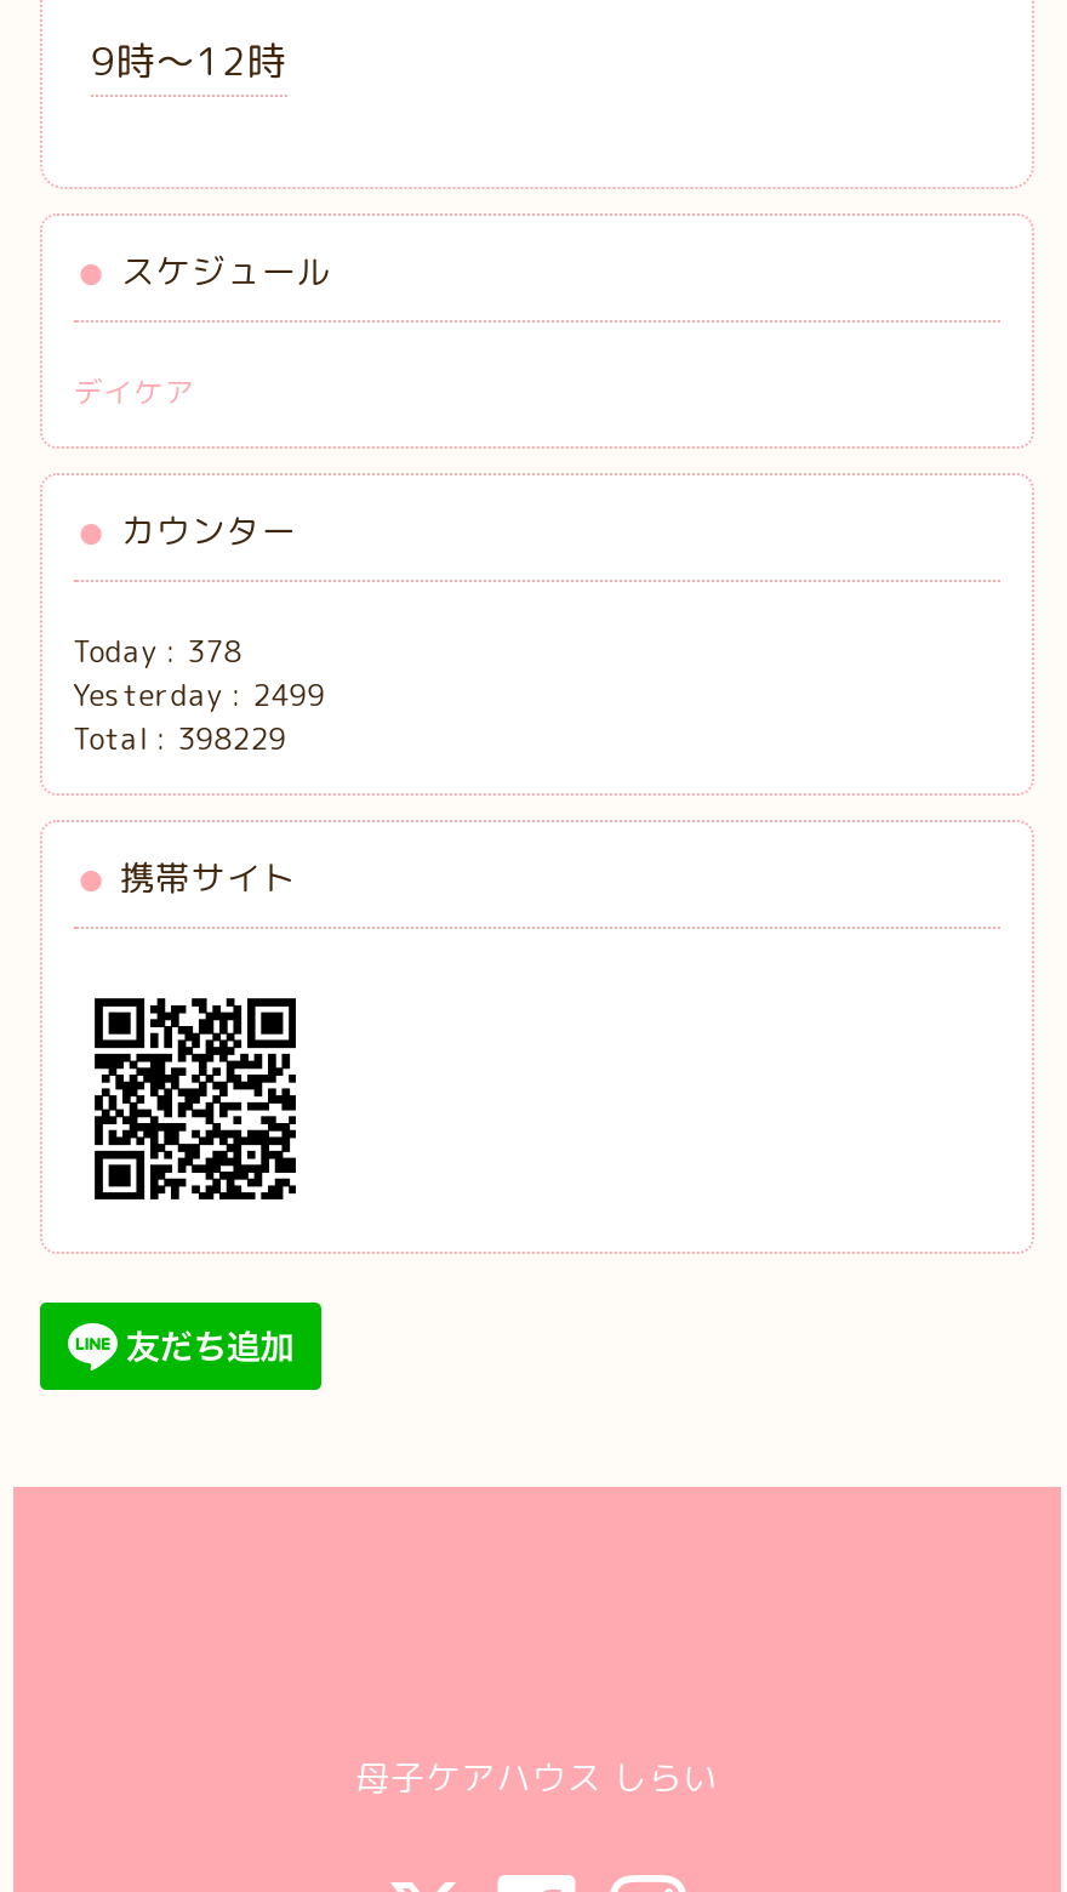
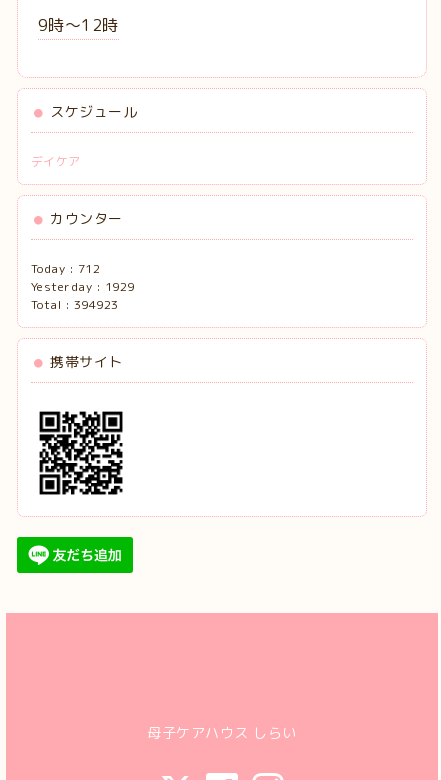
[73,632,242,673] Today : 378 -> [31,260,100,277] Today : 712
[73,676,326,717] Yesterday : 2499 -> [31,278,135,295] Yesterday : 1929
[73,719,287,760] Total : 398229 -> [31,296,119,313] Total : 394923

